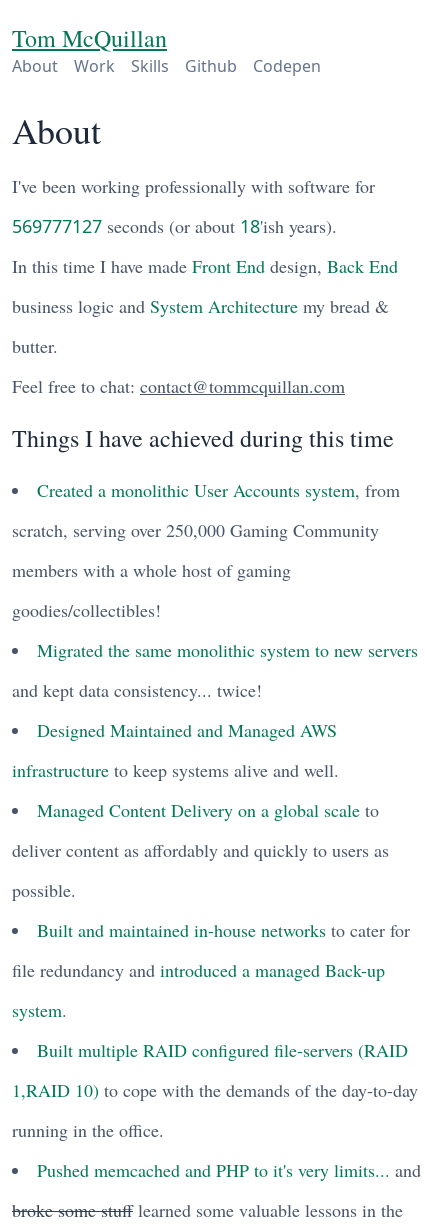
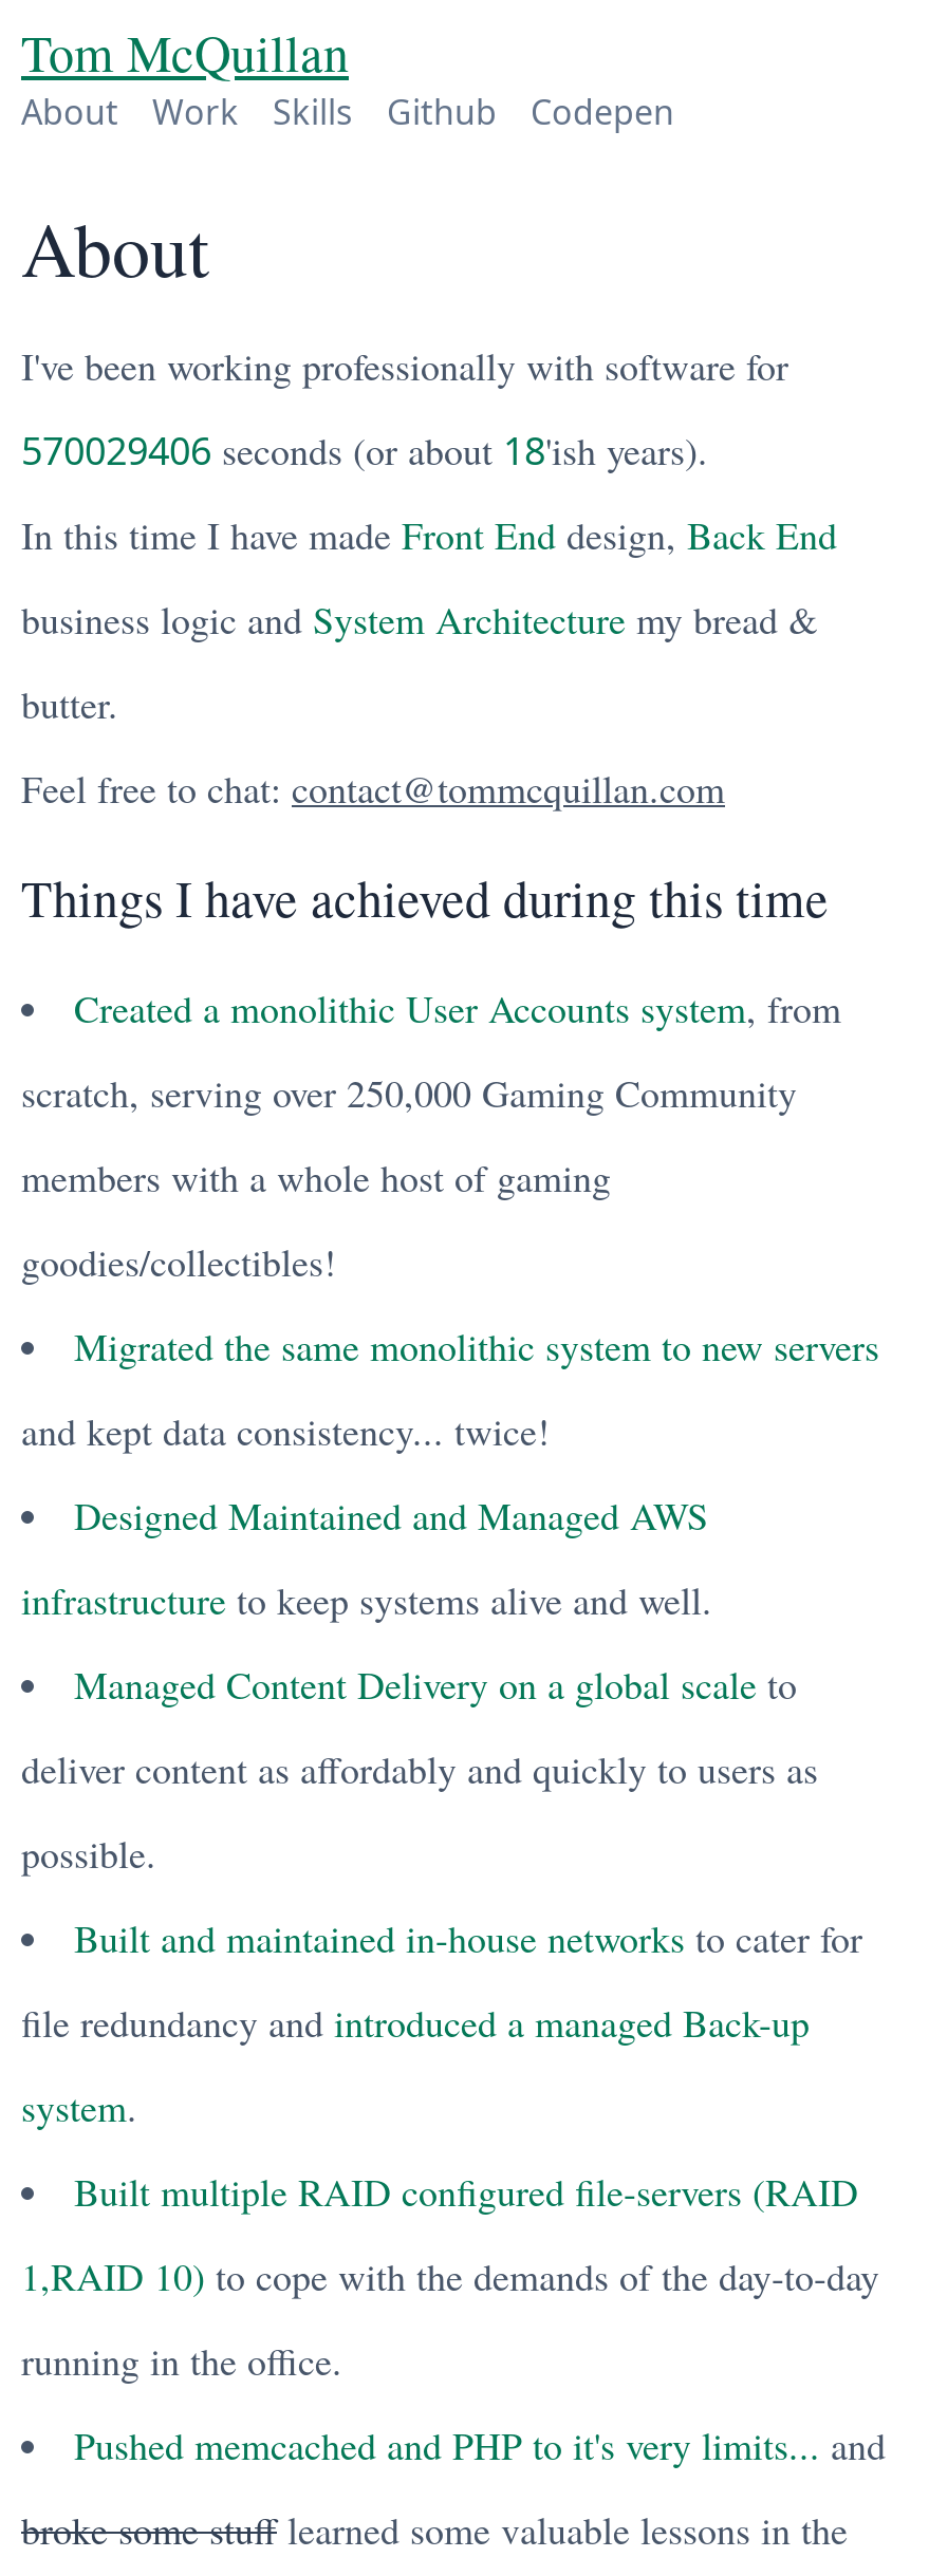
[12,214,337,238] 569777127 seconds (or about 18'ish years). -> [21,425,708,475] 570029406 seconds (or about 18'ish years).

